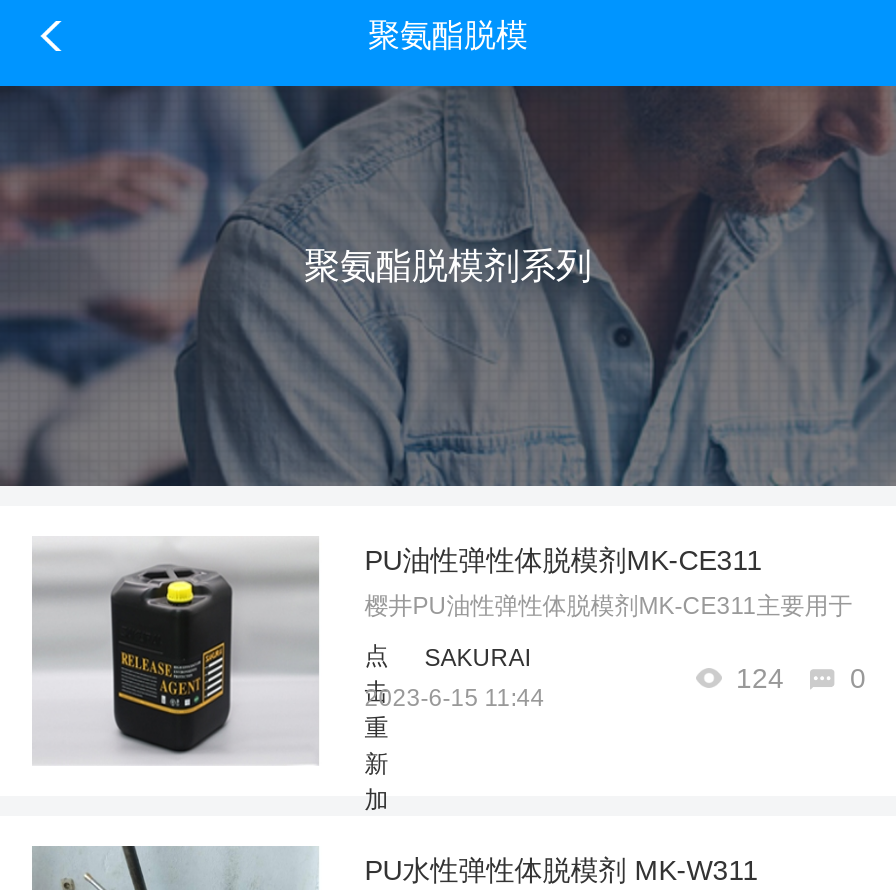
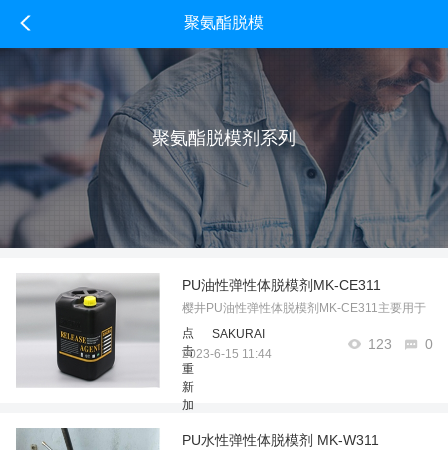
[736,662,784,694] 124 -> [368,336,392,352] 123

